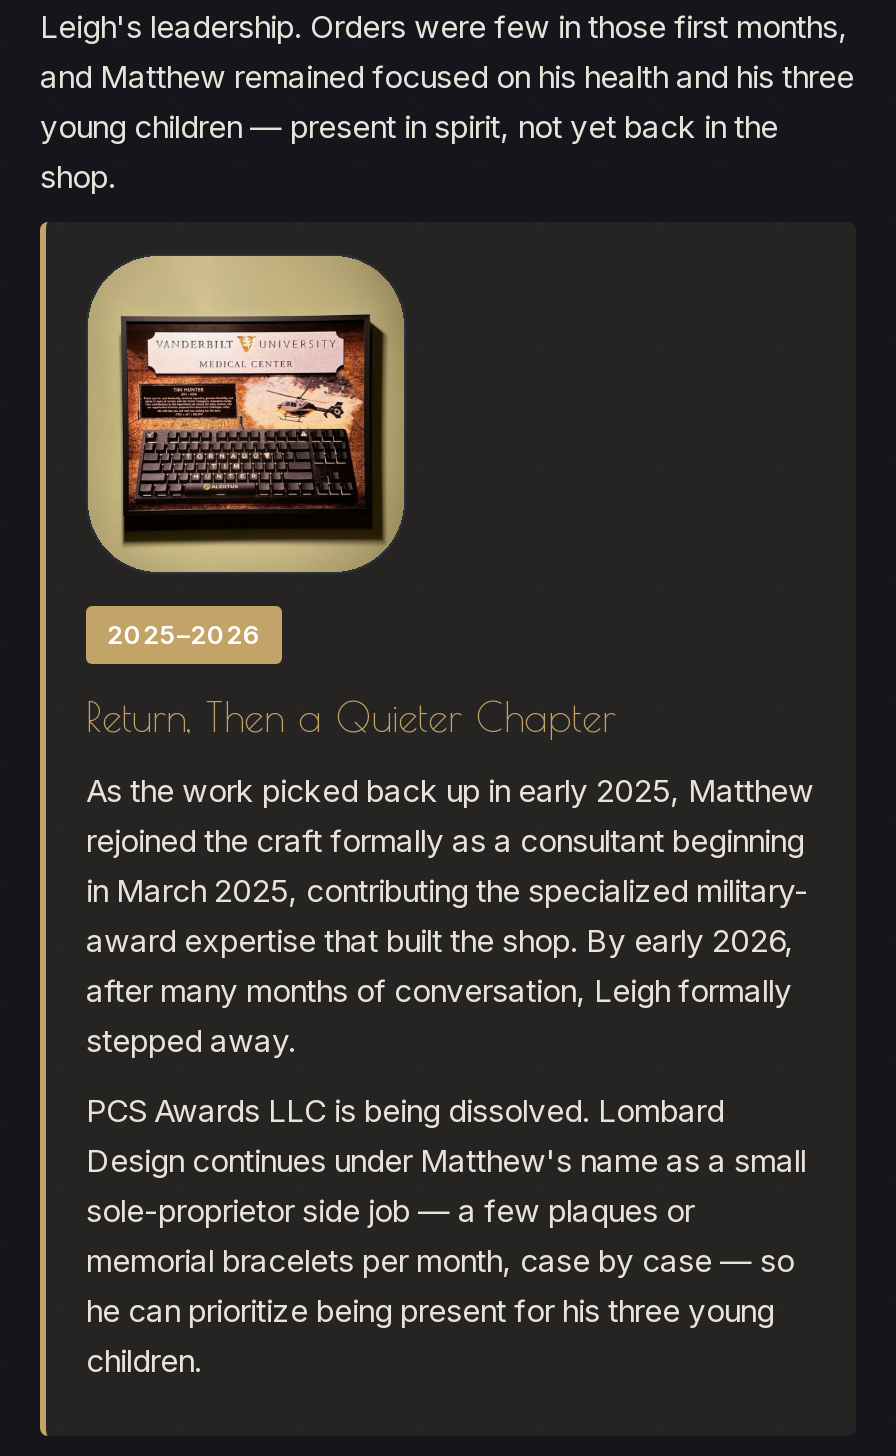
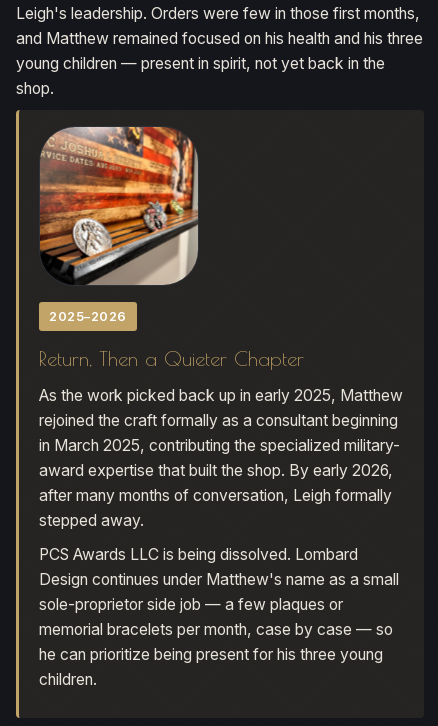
[86,254,404,574] [image] -> [39,126,198,286] [image]

